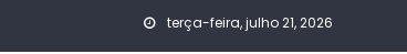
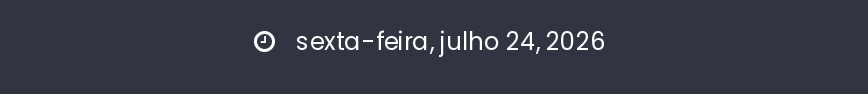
[163,13,332,32] terça-feira, julho 21, 2026 -> [290,24,606,58] sexta-feira, julho 24, 2026

